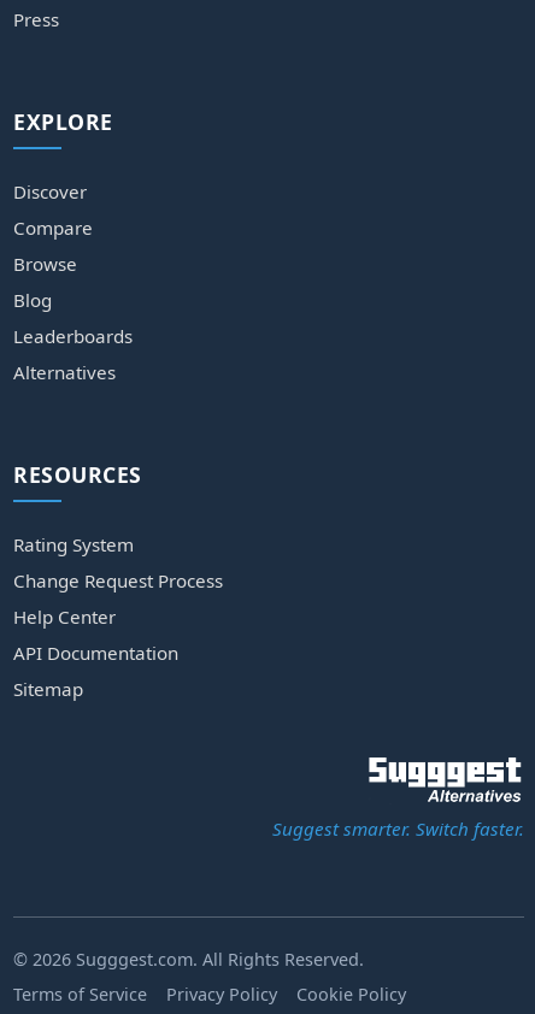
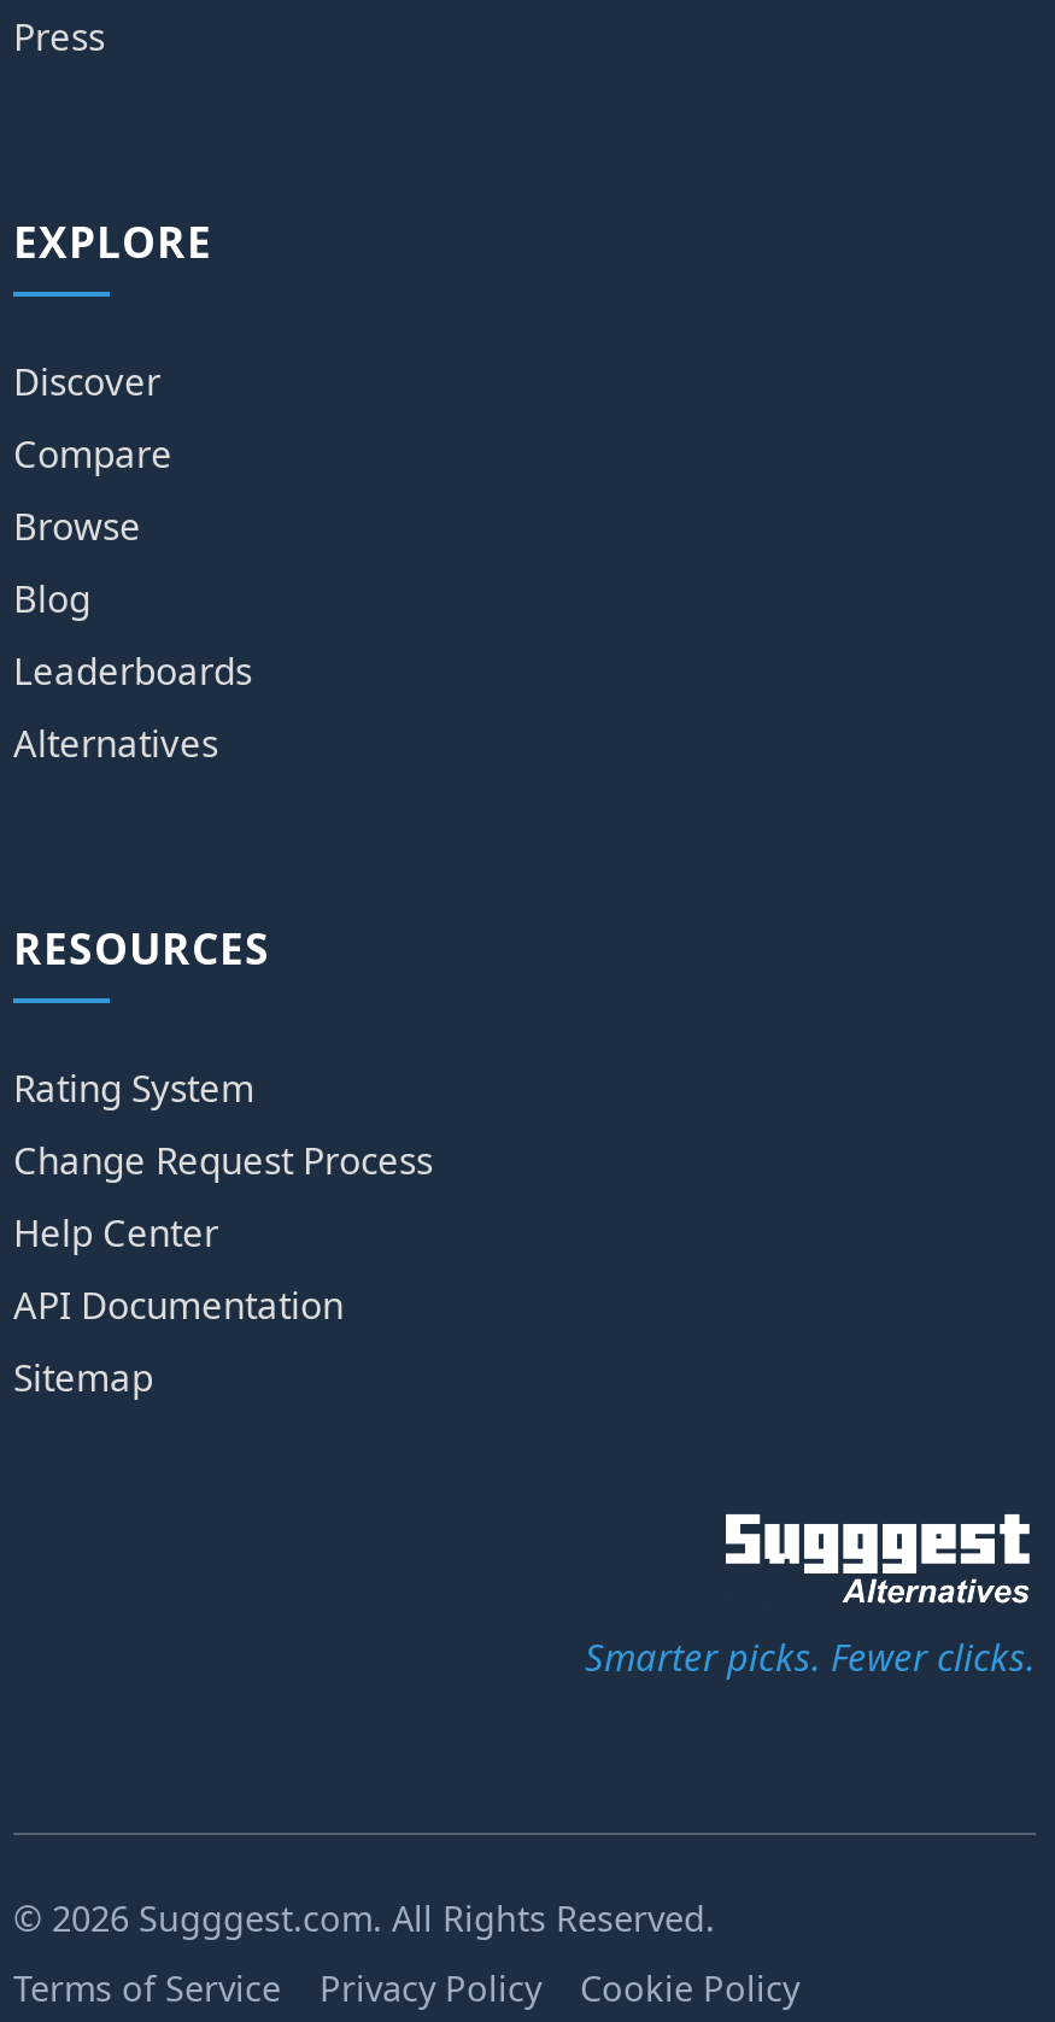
[272,817,524,841] Suggest smarter. Switch faster. -> [585,1633,1036,1682] Smarter picks. Fewer clicks.

